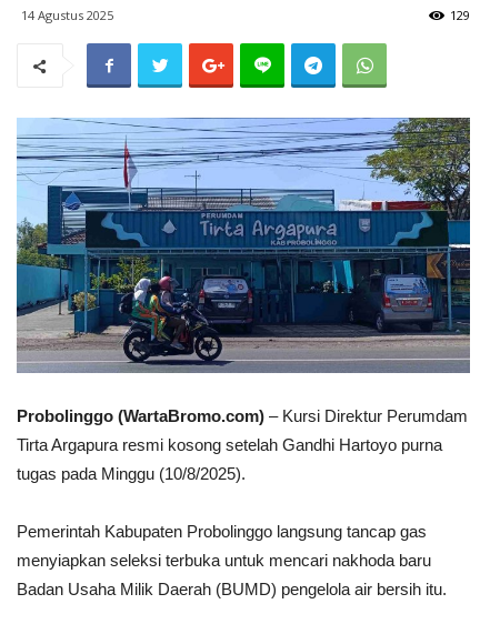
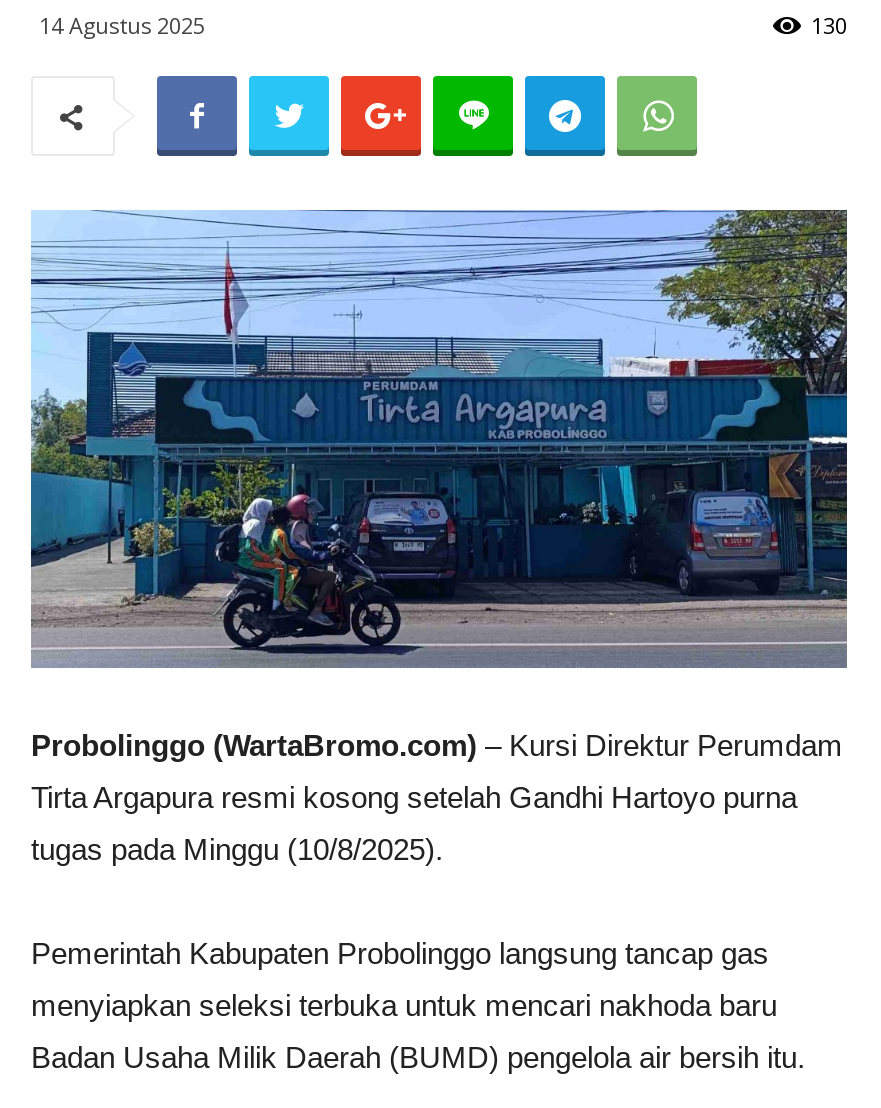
[450,7,470,23] 129 -> [811,10,847,40] 130

